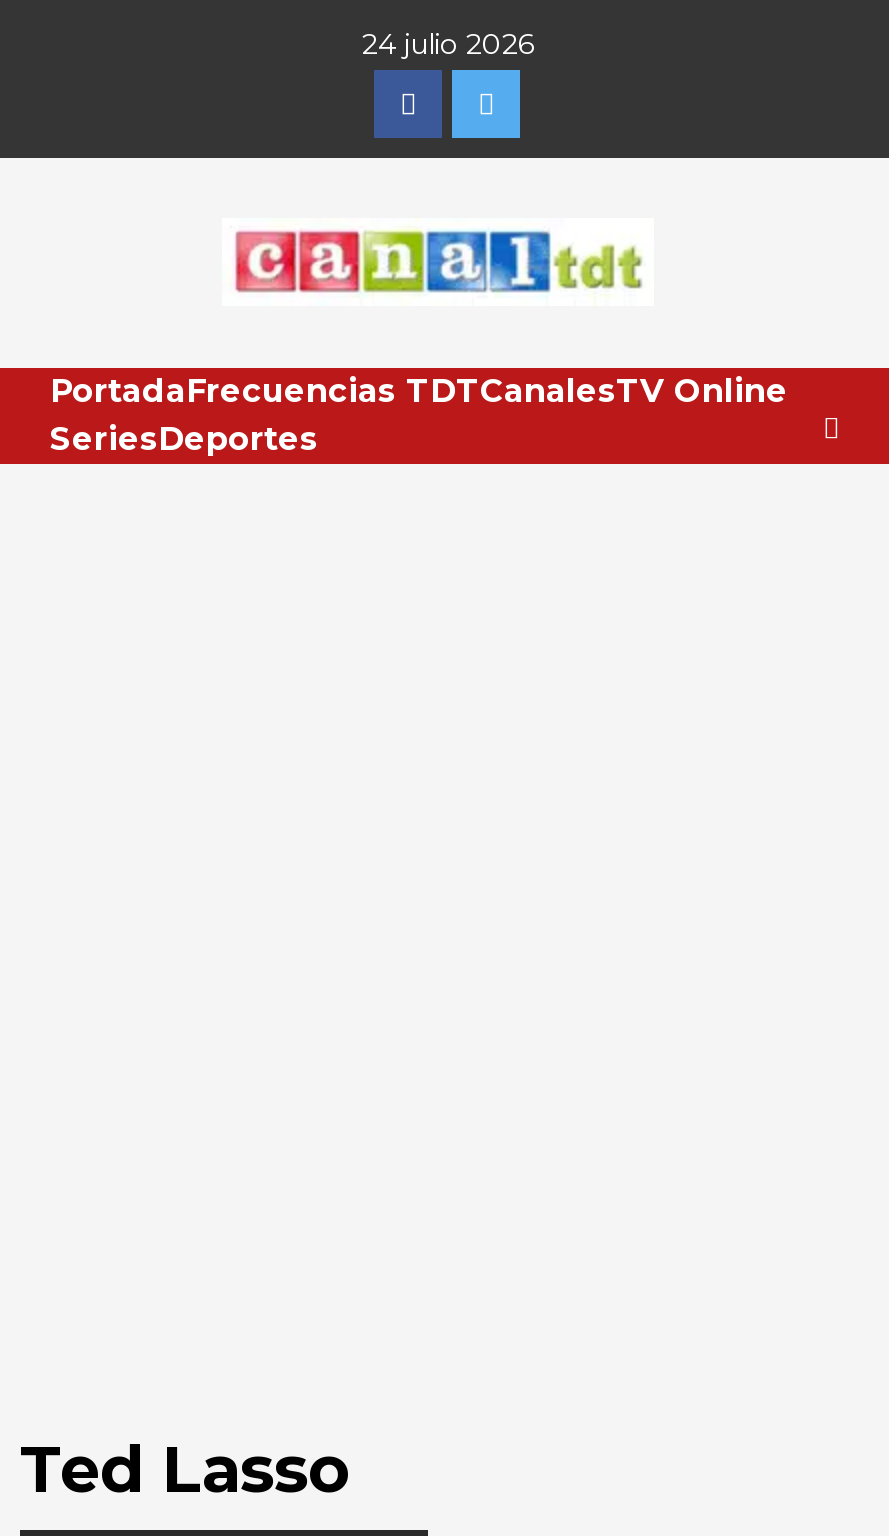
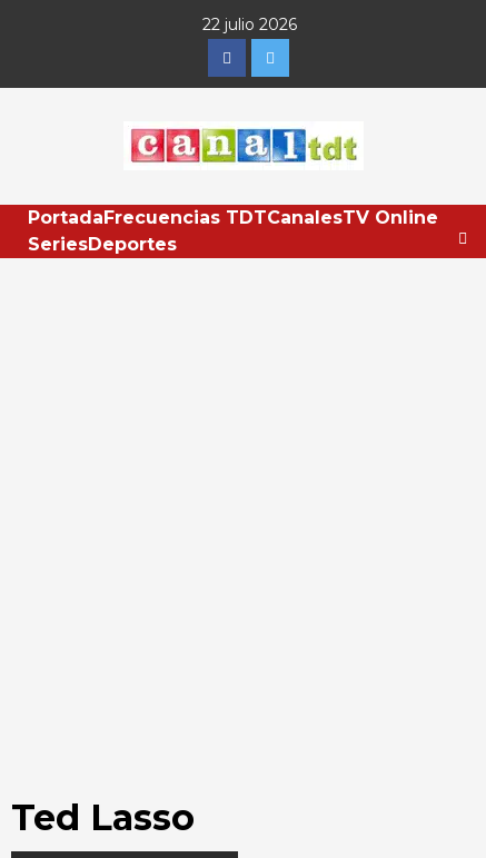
[362,26,534,62] 24 julio 2026 -> [202,14,296,34] 22 julio 2026

